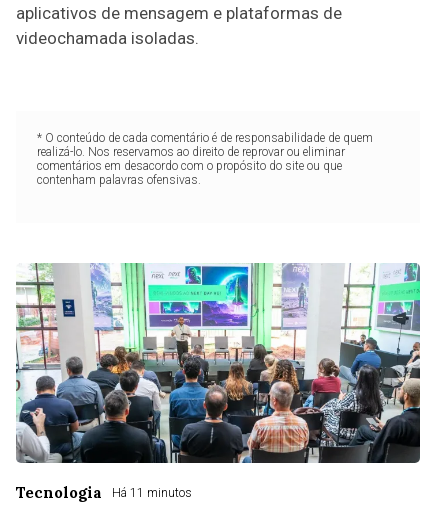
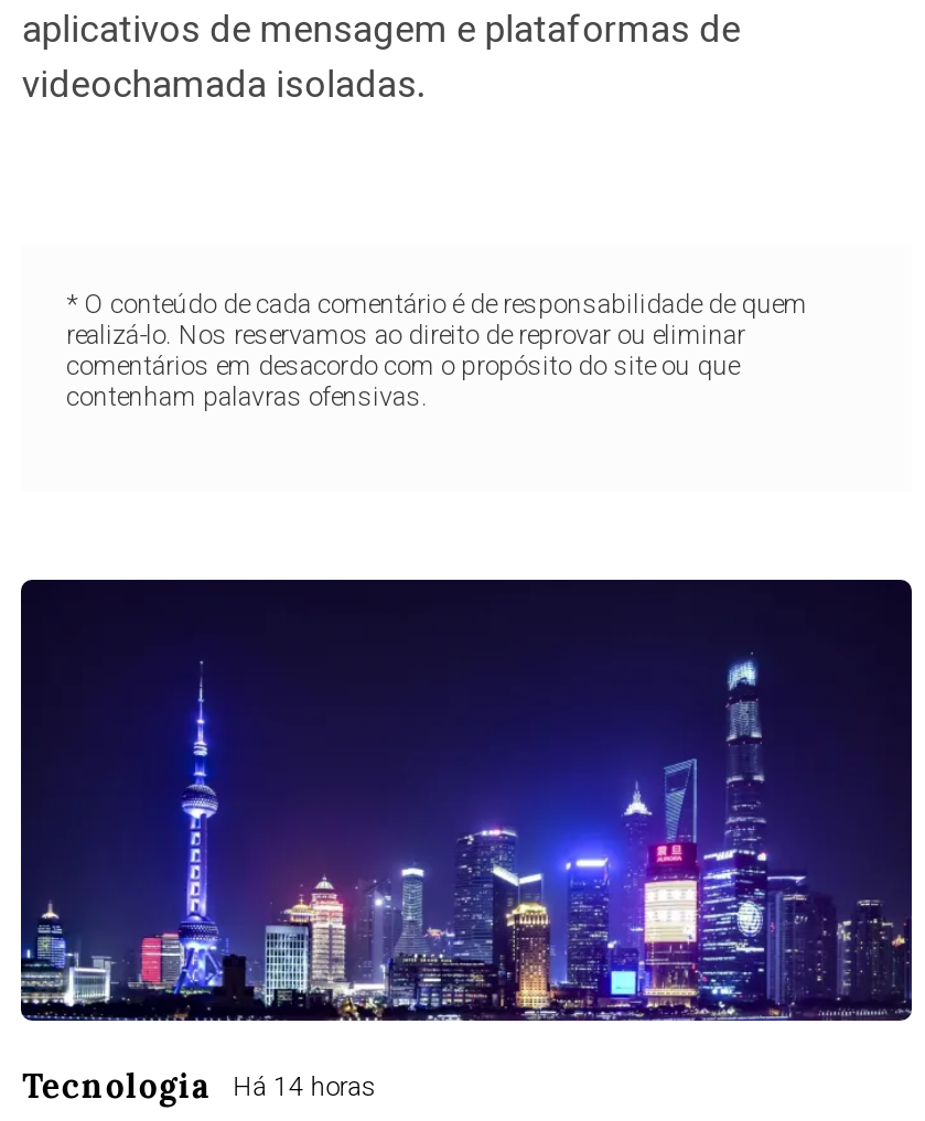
[15,262,421,502] [image] | Tecnologia Há 11 minutos -> [19,578,914,1106] [image] | Tecnologia Há 14 horas

